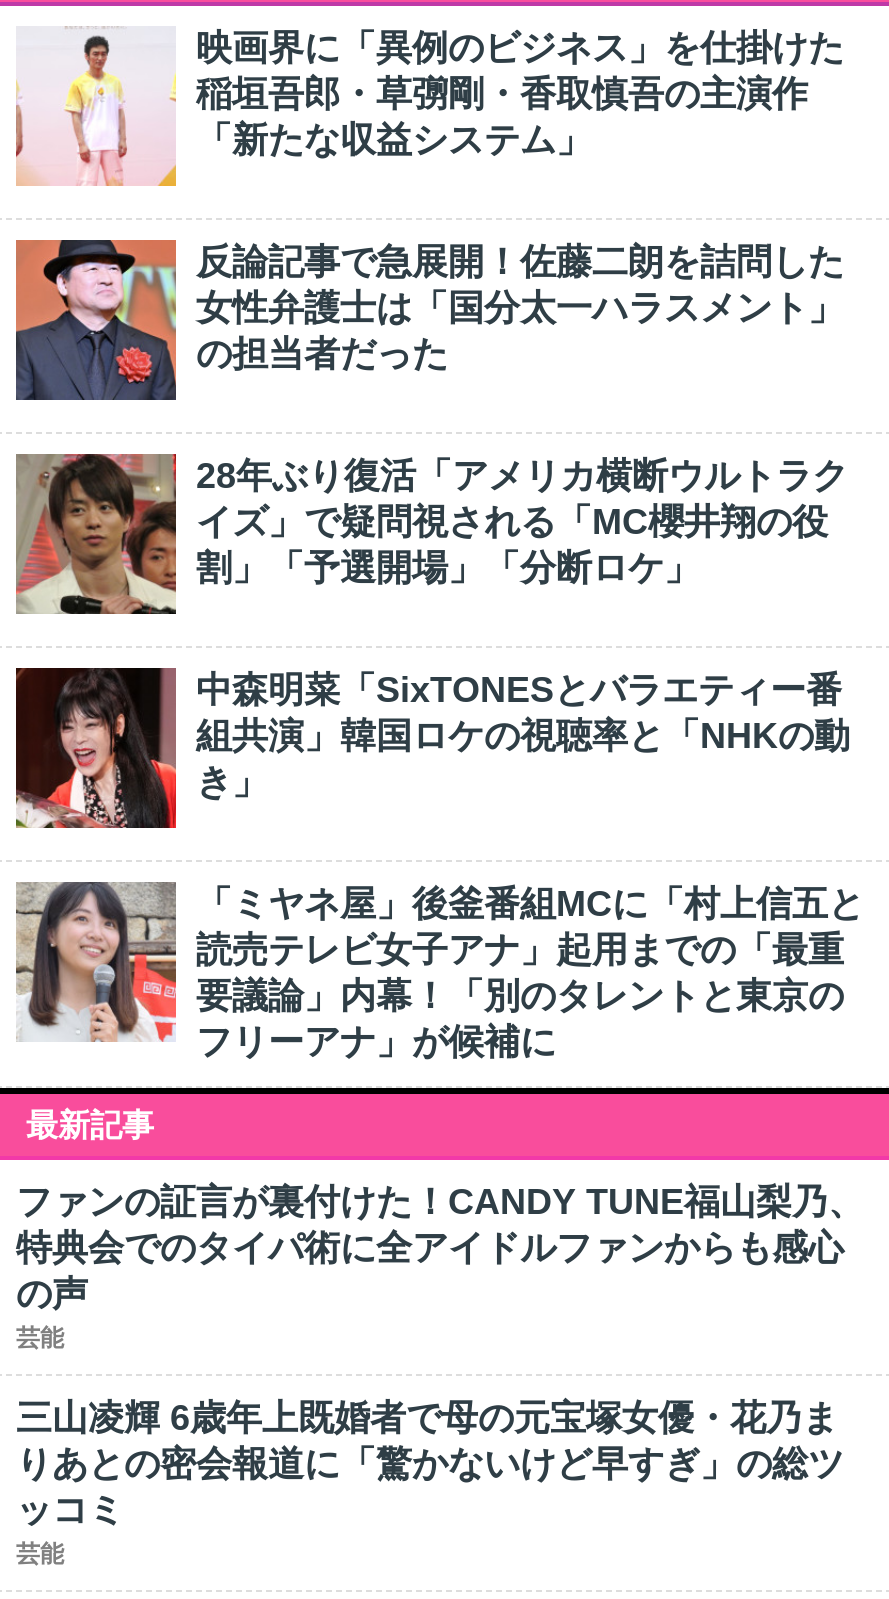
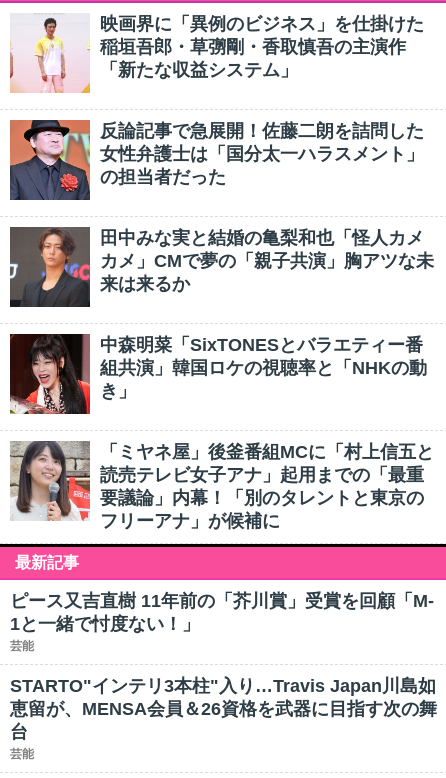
[14,454,848,616] [image] | 28年ぶり復活「アメリカ横断ウルトラク | イズ」で疑問視される「MC櫻井翔の役 | 割」「予選開場」「分断ロケ」 -> [9,227,434,308] [image] | 田中みな実と結婚の亀梨和也「怪人カメ | カメ」CMで夢の「親子共演」胸アツな未 | 来は来るか
[16,1182,864,1314] ファンの証言が裏付けた！CANDY TUNE福山梨乃、 | 特典会でのタイパ術に全アイドルファンからも感心 | の声 -> [10,591,434,634] ピース又吉直樹 11年前の「芥川賞」受賞を回顧「M- | 1と一緒で忖度ない！」
[16,1398,844,1530] 三山凌輝 6歳年上既婚者で母の元宝塚女優・花乃ま | りあとの密会報道に「驚かないけど早すぎ」の総ツ | ッコミ -> [10,676,437,742] STARTO"インテリ3本柱"入り…Travis Japan川島如 | 恵留が、MENSA会員＆26資格を武器に目指す次の舞 | 台

